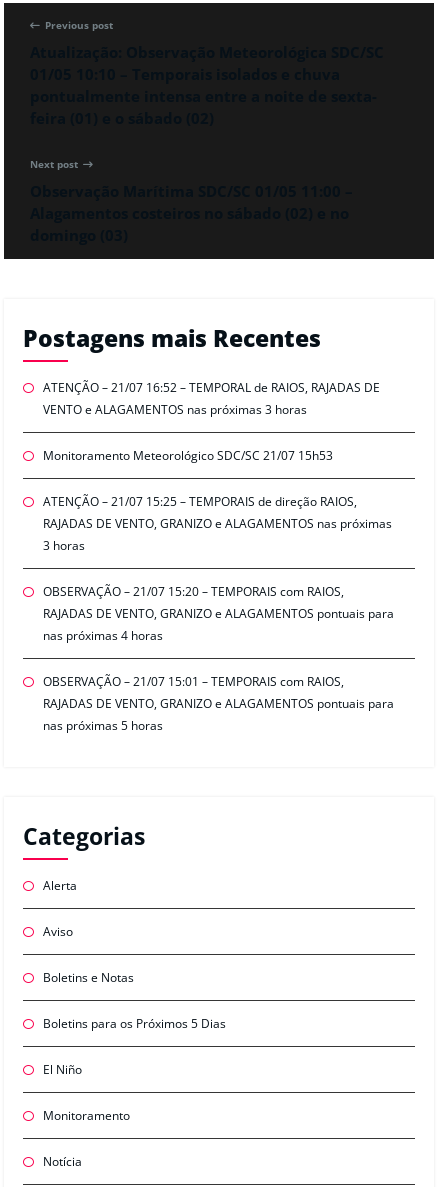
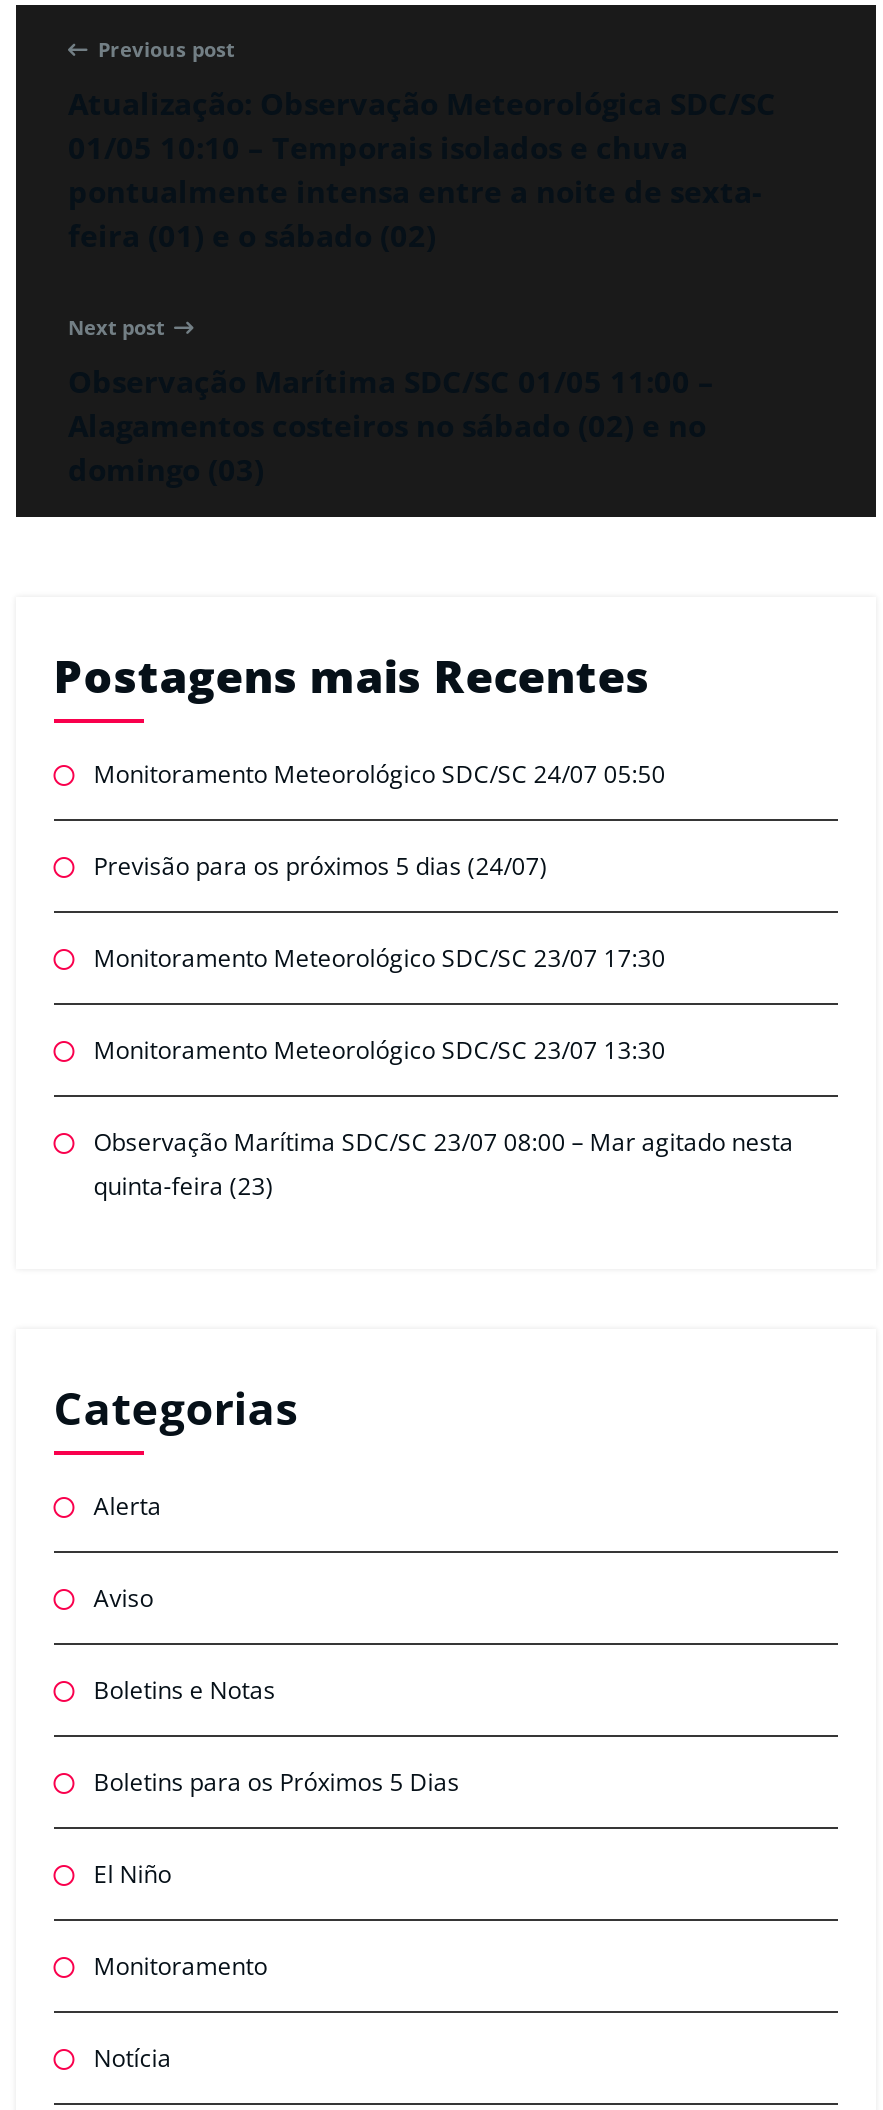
[43,379,380,418] ATENÇÃO – 21/07 16:52 – TEMPORAL de RAIOS, RAJADAS DE | VENTO e ALAGAMENTOS nas próximas 3 horas -> [94,757,666,791] Monitoramento Meteorológico SDC/SC 24/07 05:50
[43,447,333,464] Monitoramento Meteorológico SDC/SC 21/07 15h53 -> [94,849,548,883] Previsão para os próximos 5 dias (24/07)
[43,493,392,554] ATENÇÃO – 21/07 15:25 – TEMPORAIS de direção RAIOS, | RAJADAS DE VENTO, GRANIZO e ALAGAMENTOS nas próximas | 3 horas -> [94,941,666,975] Monitoramento Meteorológico SDC/SC 23/07 17:30
[43,583,394,644] OBSERVAÇÃO – 21/07 15:20 – TEMPORAIS com RAIOS, | RAJADAS DE VENTO, GRANIZO e ALAGAMENTOS pontuais para | nas próximas 4 horas -> [94,1033,666,1067] Monitoramento Meteorológico SDC/SC 23/07 13:30
[43,673,394,734] OBSERVAÇÃO – 21/07 15:01 – TEMPORAIS com RAIOS, | RAJADAS DE VENTO, GRANIZO e ALAGAMENTOS pontuais para | nas próximas 5 horas -> [94,1125,794,1203] Observação Marítima SDC/SC 23/07 08:00 – Mar agitado nesta | quinta-feira (23)

